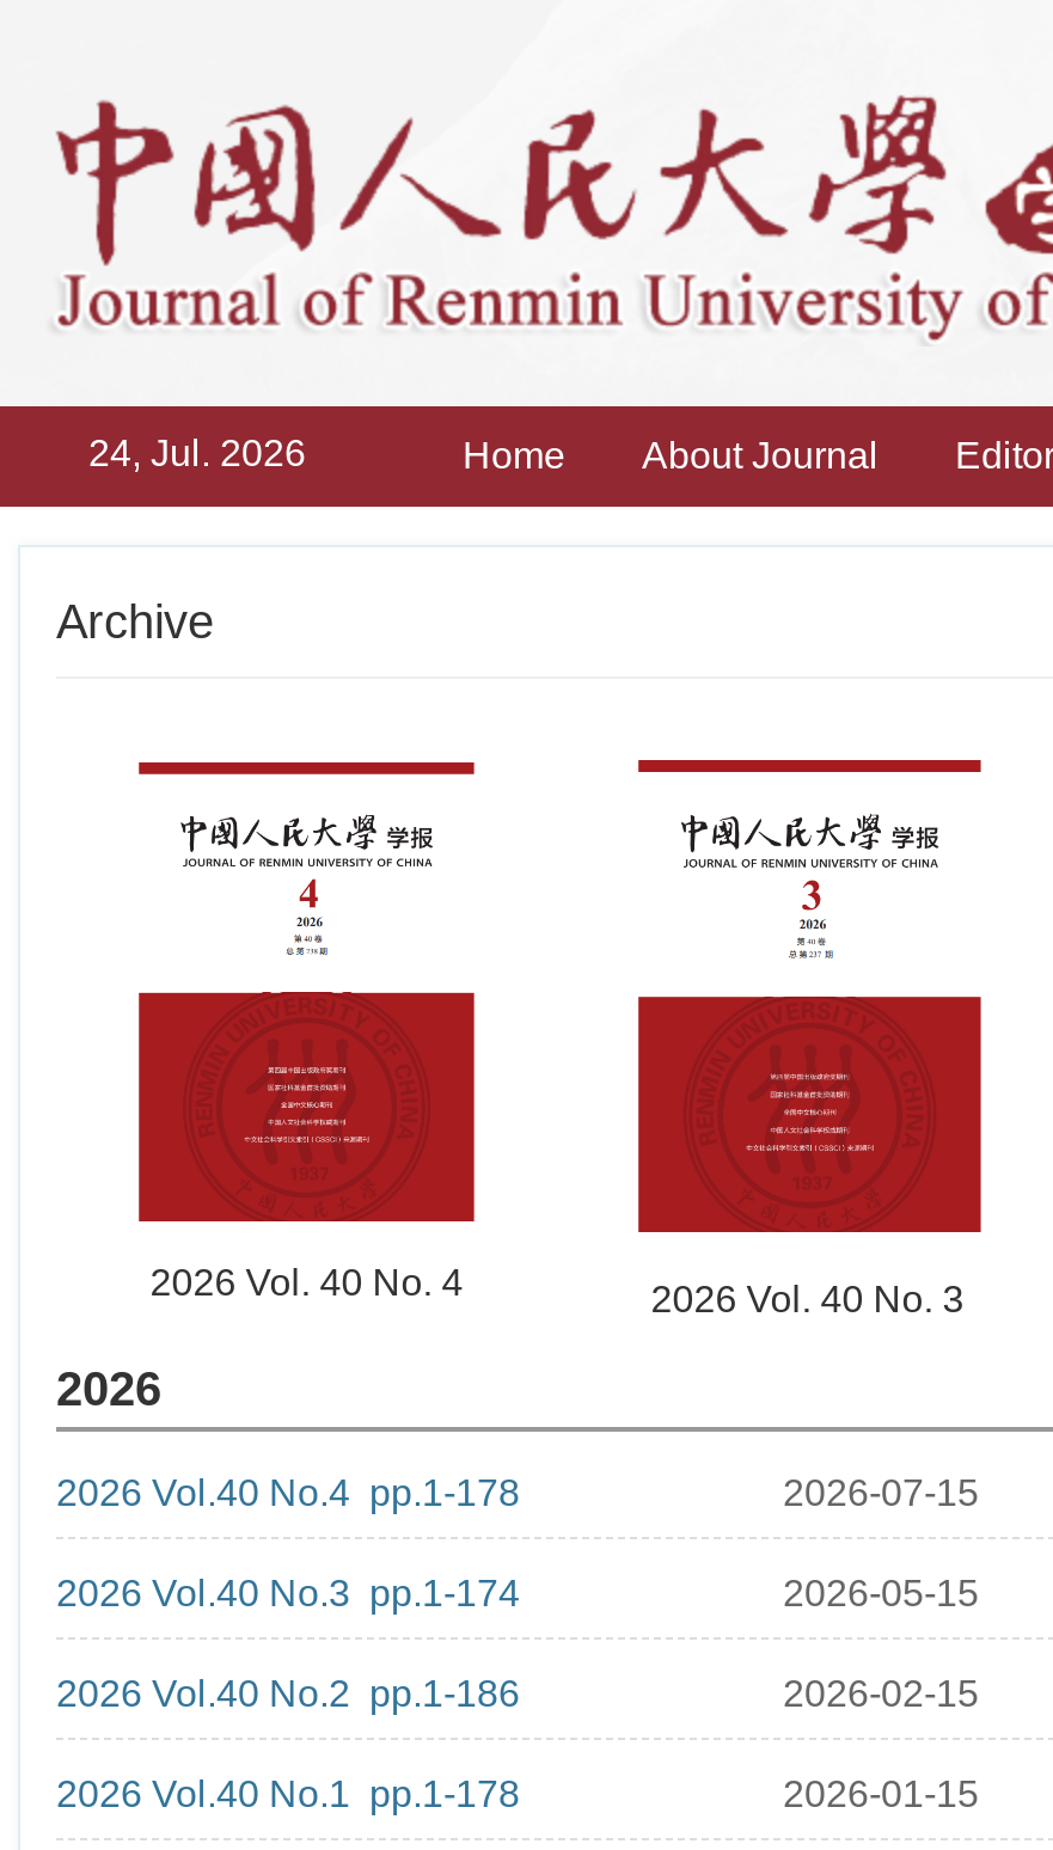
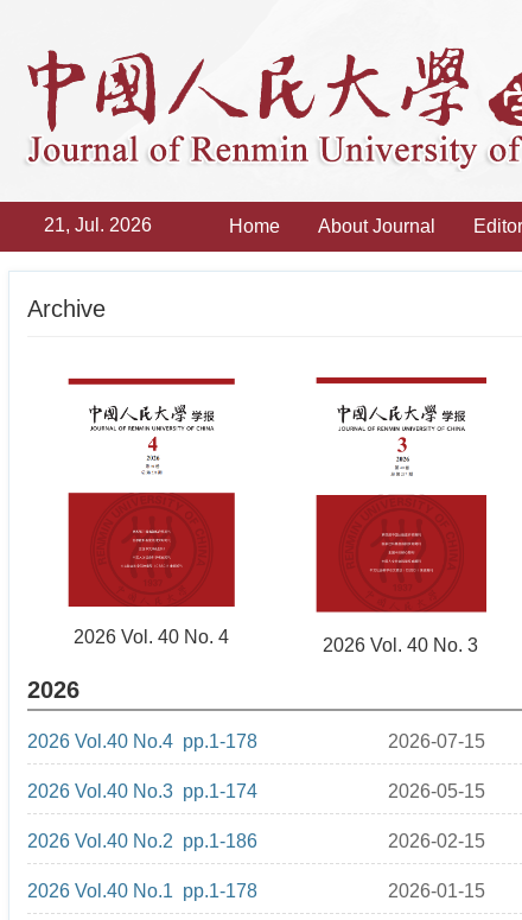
[88,433,306,473] 24, Jul. 2026 -> [43,215,151,235] 21, Jul. 2026

